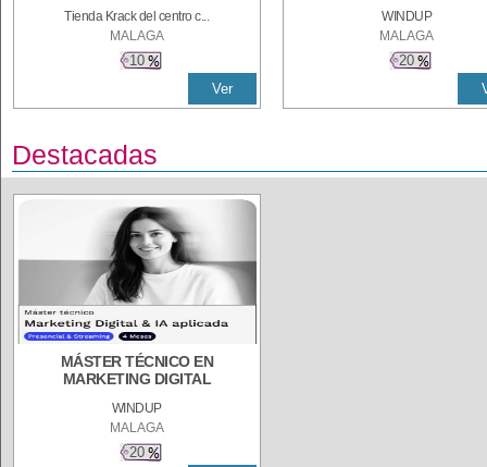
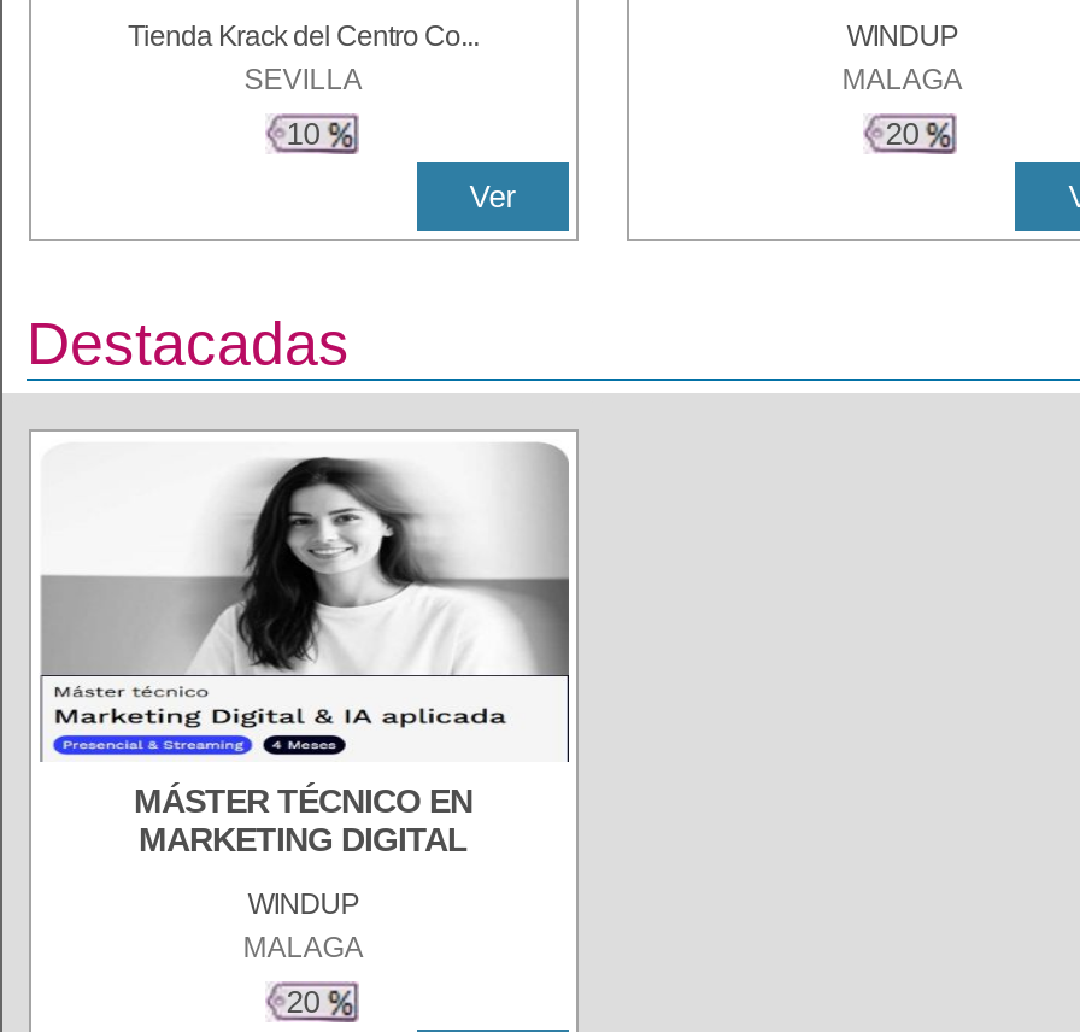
[64,8,209,43] Tienda Krack del centro c... | MALAGA -> [128,19,479,96] Tienda Krack del Centro Co... | SEVILLA

